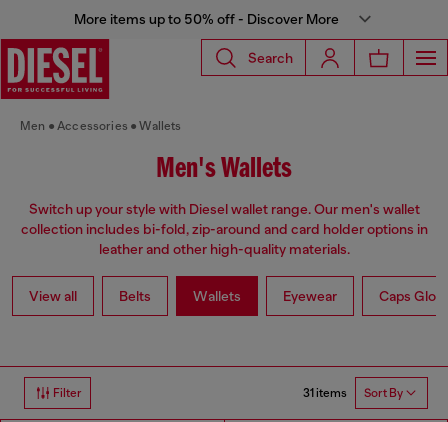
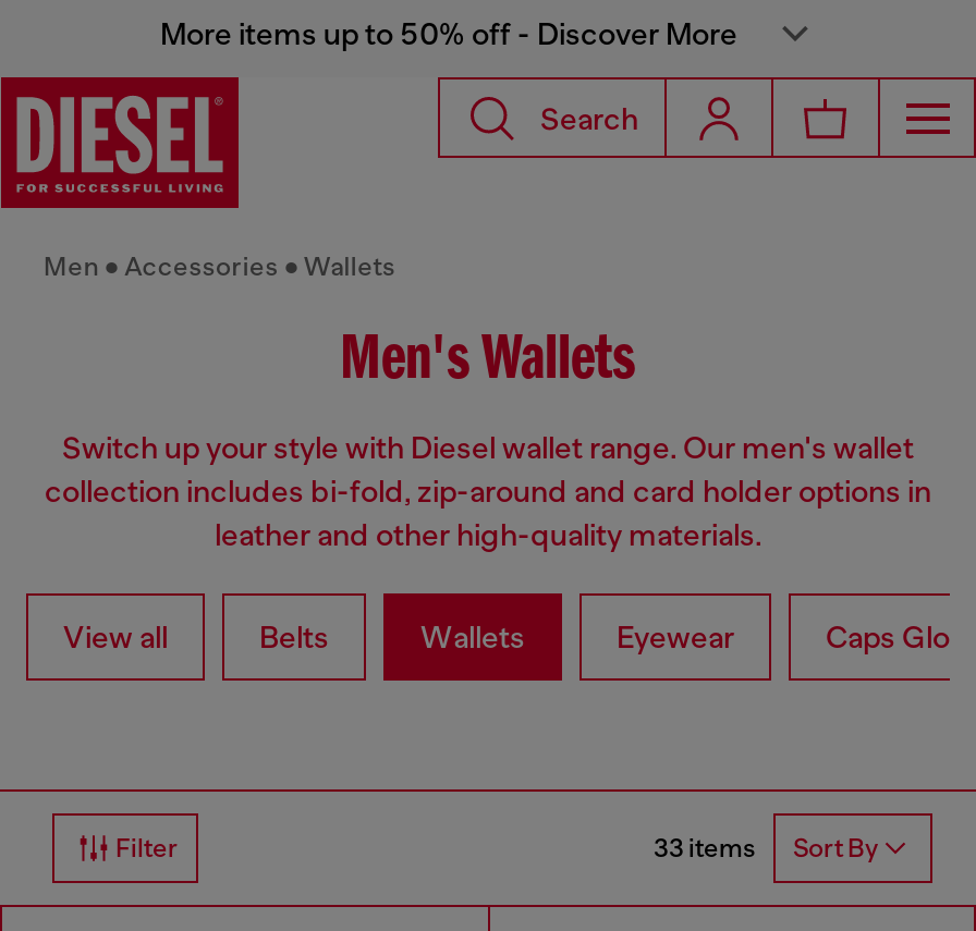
[303,386,403,400] 31 items Sort By -> [654,833,878,864] 33 items Sort By

